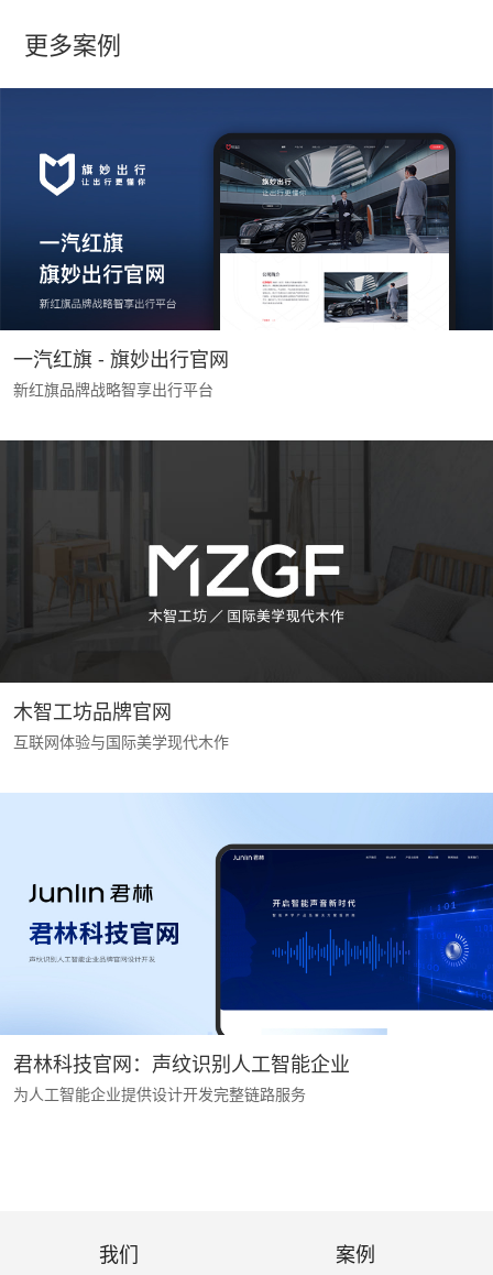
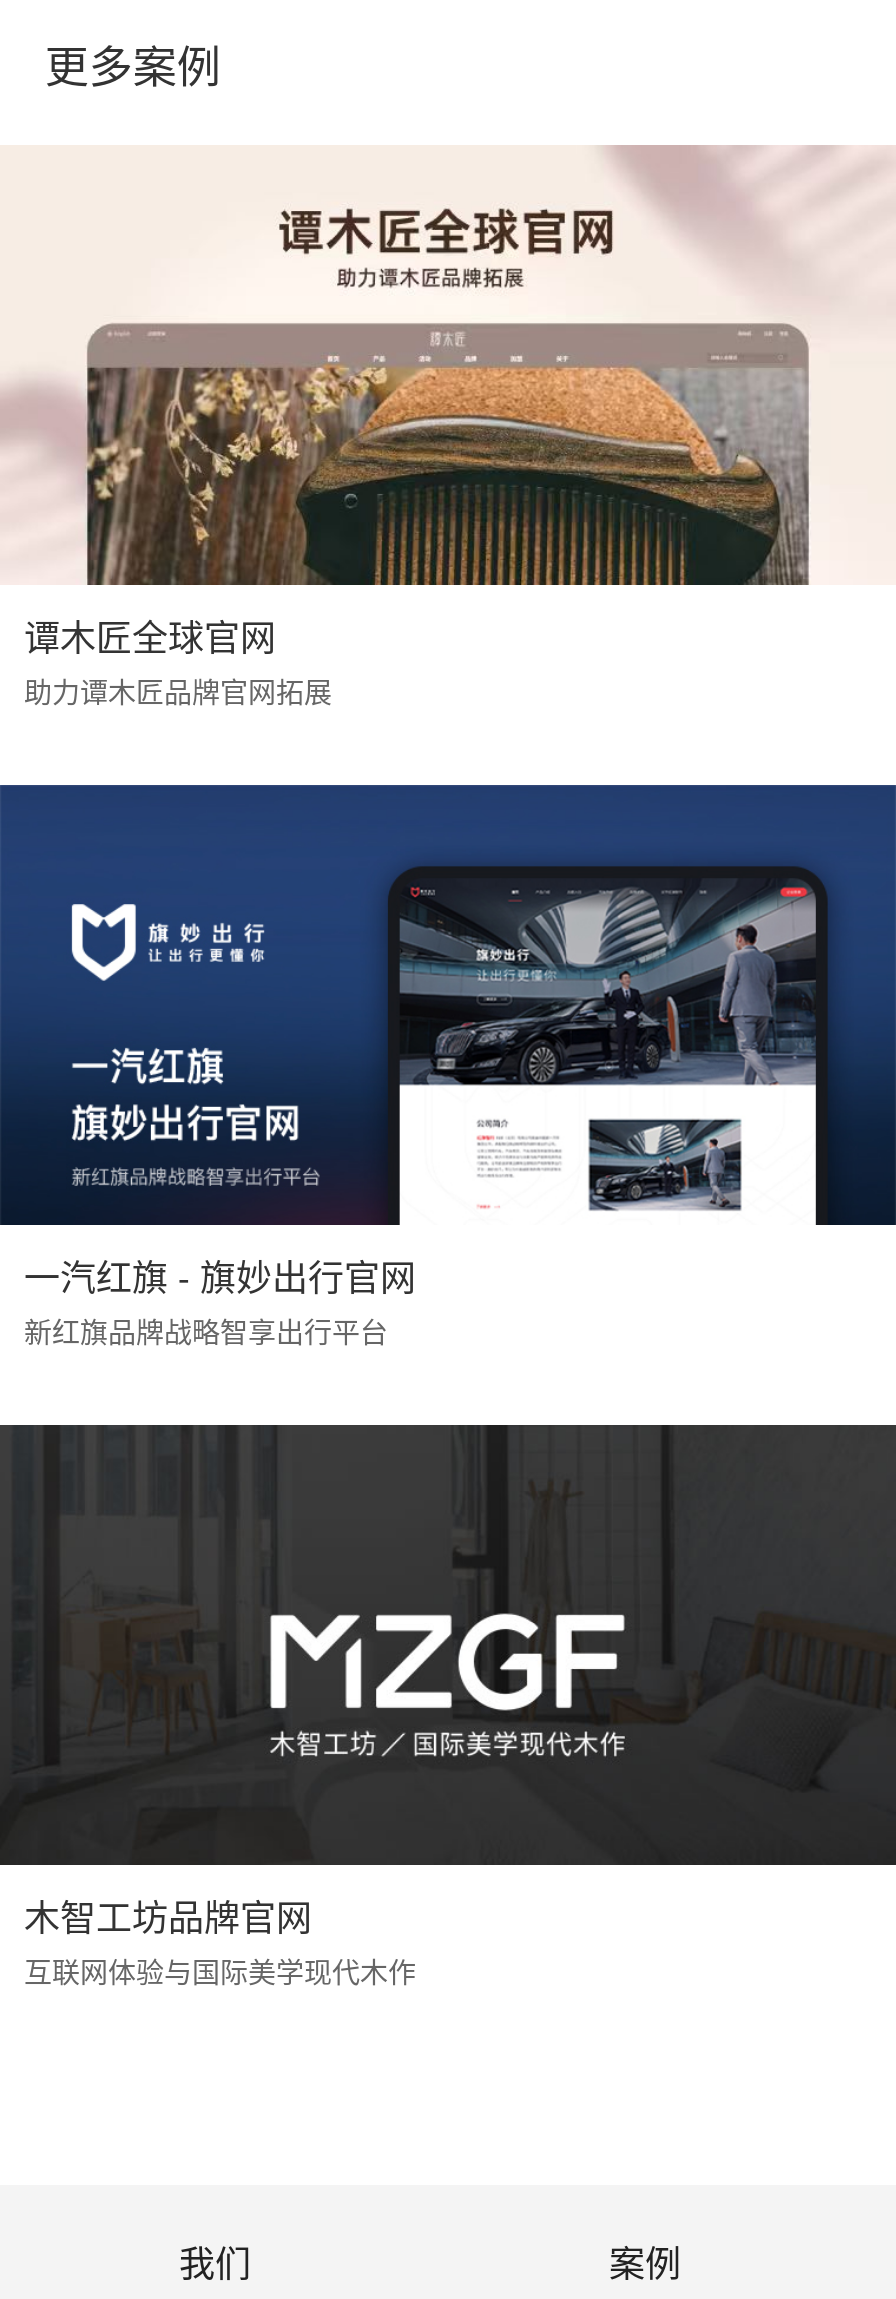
none -> [6,145,890,711] [image] | 谭木匠全球官网 | 助力谭木匠品牌官网拓展
moved [196,124,474,262] -> [356,851,862,1101]: [image]
moved [13,229,229,752] -> [24,1041,416,1991]: [image] | 一汽红旗 - 旗妙出行官网 | 新红旗品牌战略智享出行平台 | 木智工坊品牌官网 | 互联网体验与国际美学现代木作
[3,793,490,1104] [image] | 君林科技官网：声纹识别人工智能企业 | 为人工智能企业提供设计开发完整链路服务 -> none

